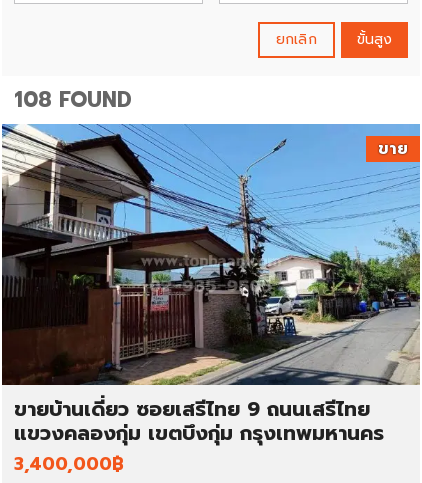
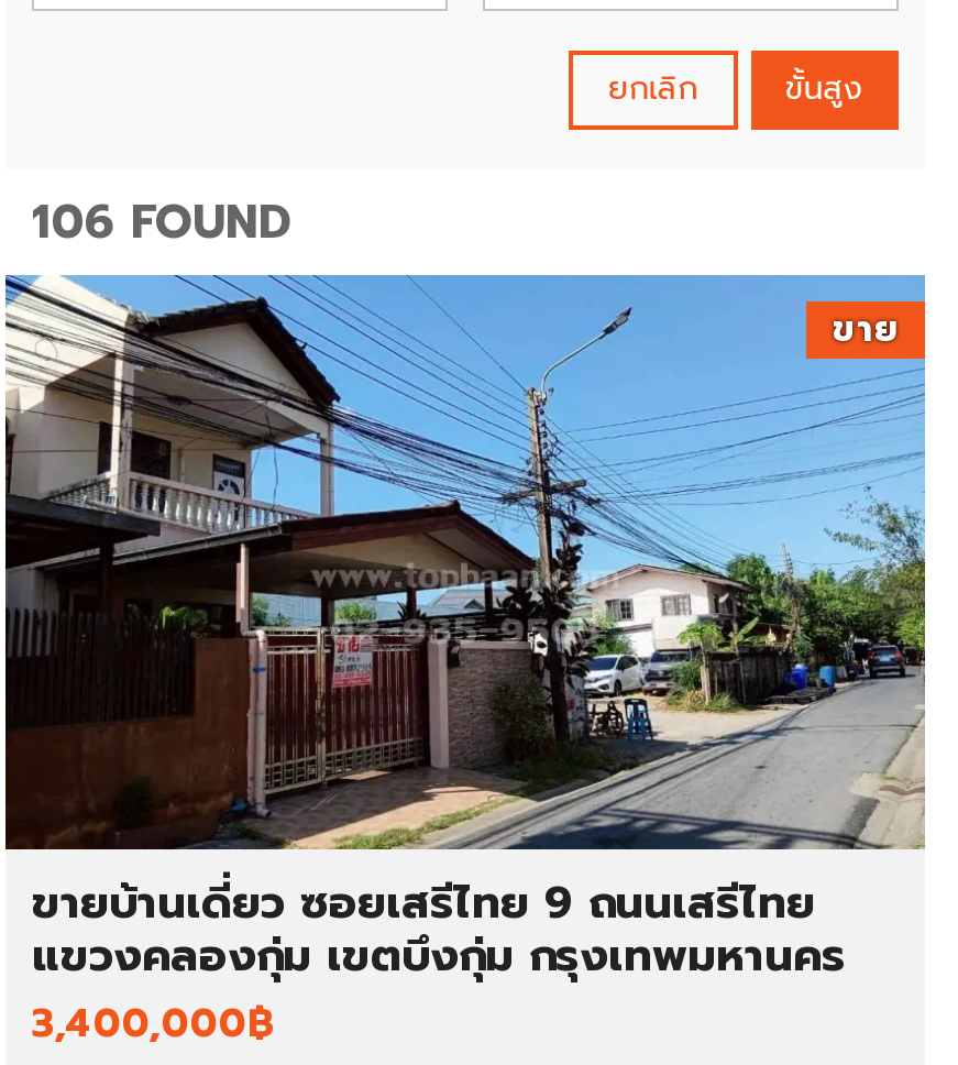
[14,84,132,116] 108 FOUND -> [32,187,291,257] 106 FOUND

